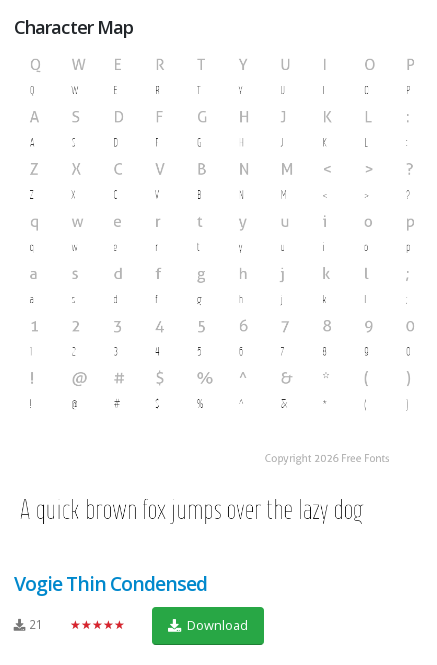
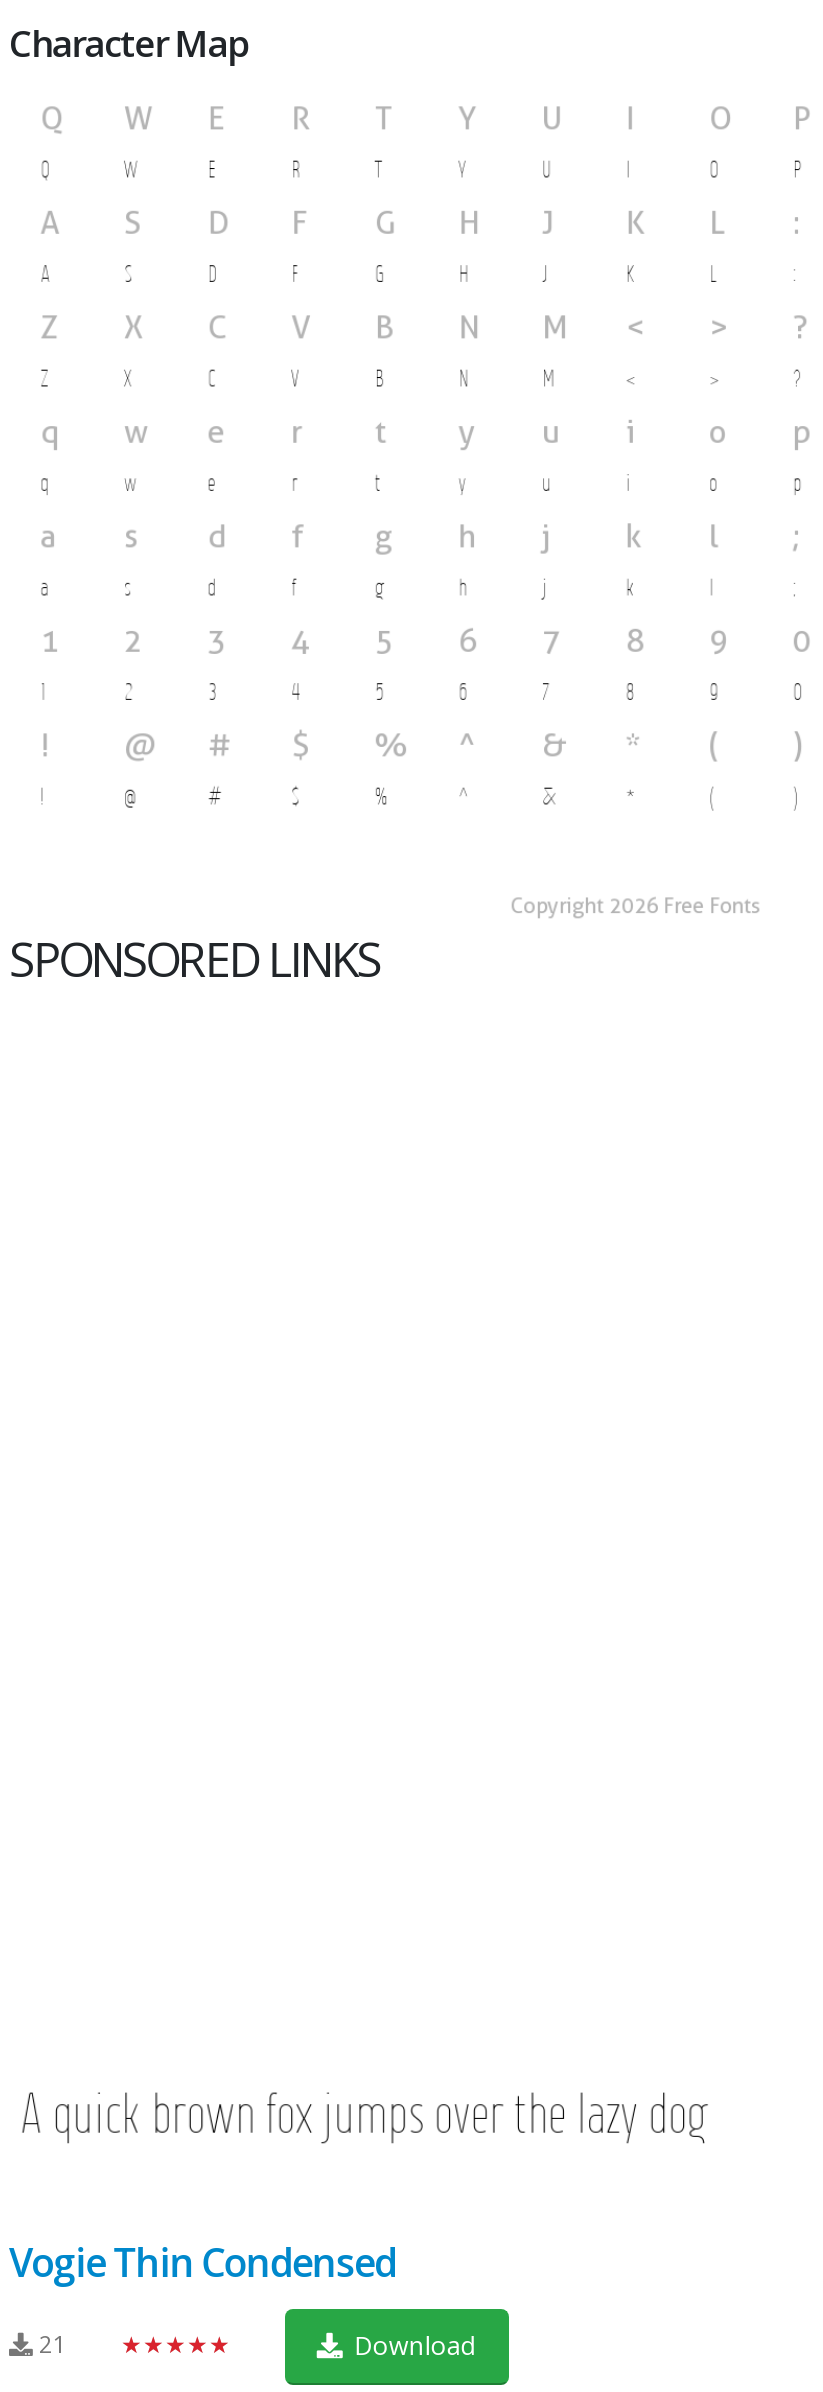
none -> [9,928,380,992] SPONSORED LINKS

